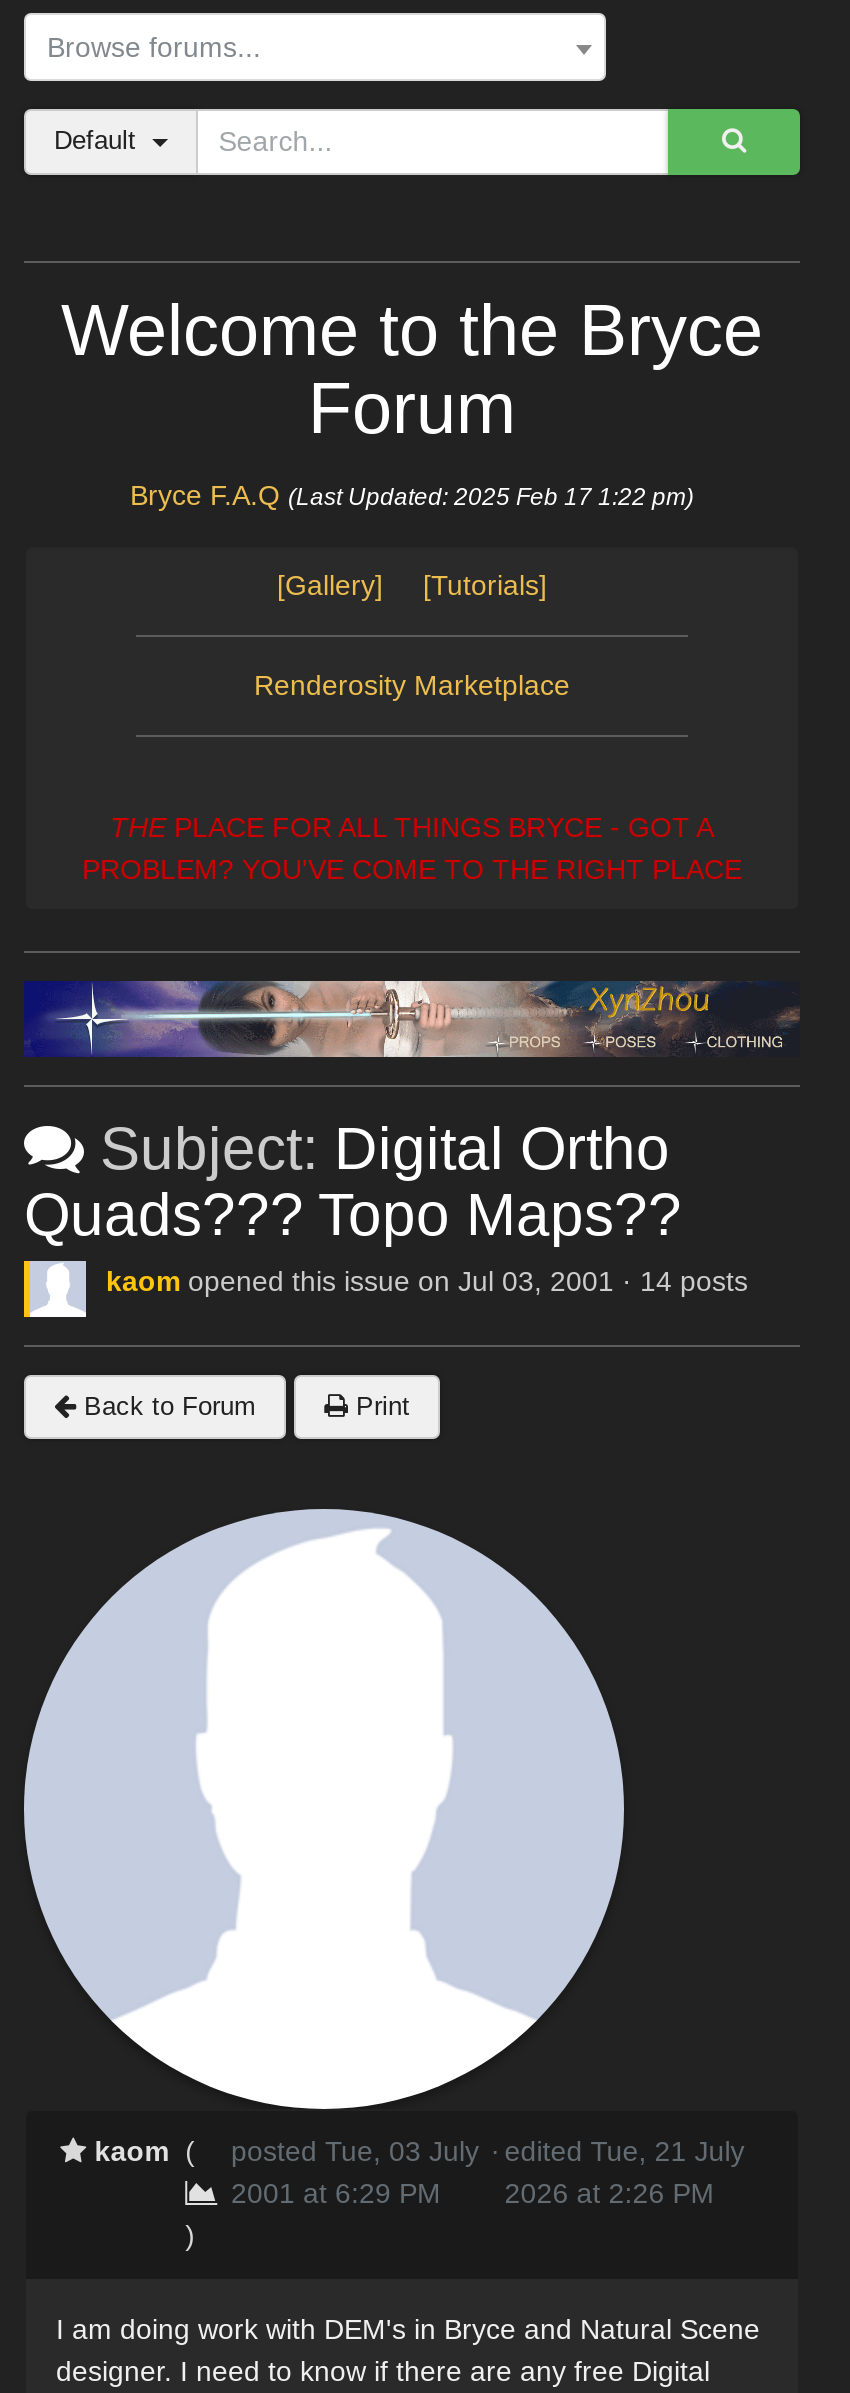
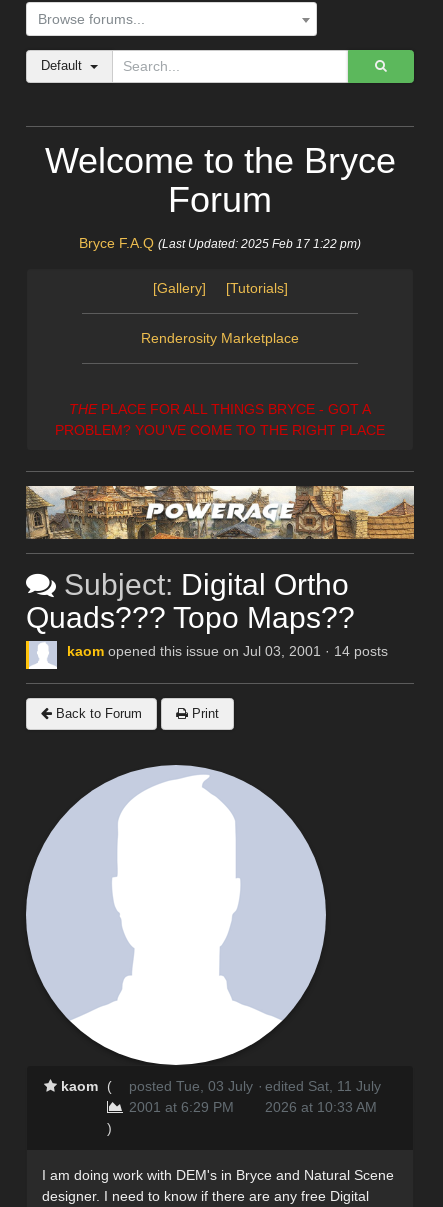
[24,981,800,1059] [image] -> [25,485,415,540] [image]
[490,2135,745,2167] · edited Tue, 21 July -> [258,1078,381,1094] · edited Sat, 11 July
[231,2177,715,2209] 2001 at 6:29 PM 2026 at 2:26 PM -> [129,1099,377,1115] 2001 at 6:29 PM 2026 at 10:33 AM

